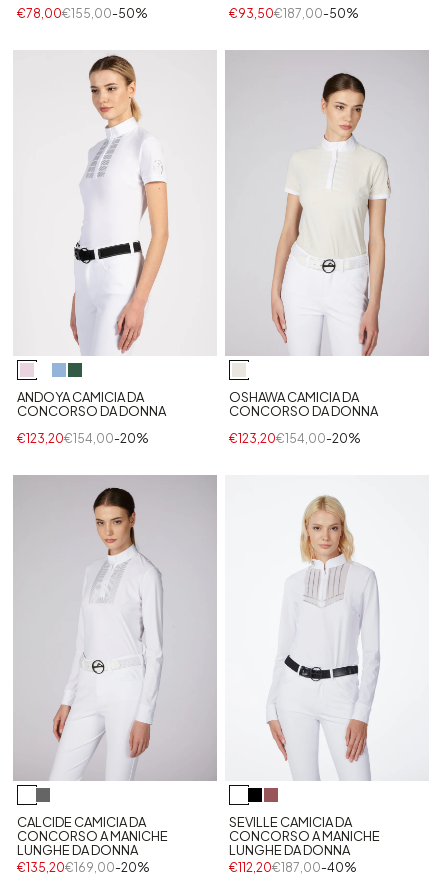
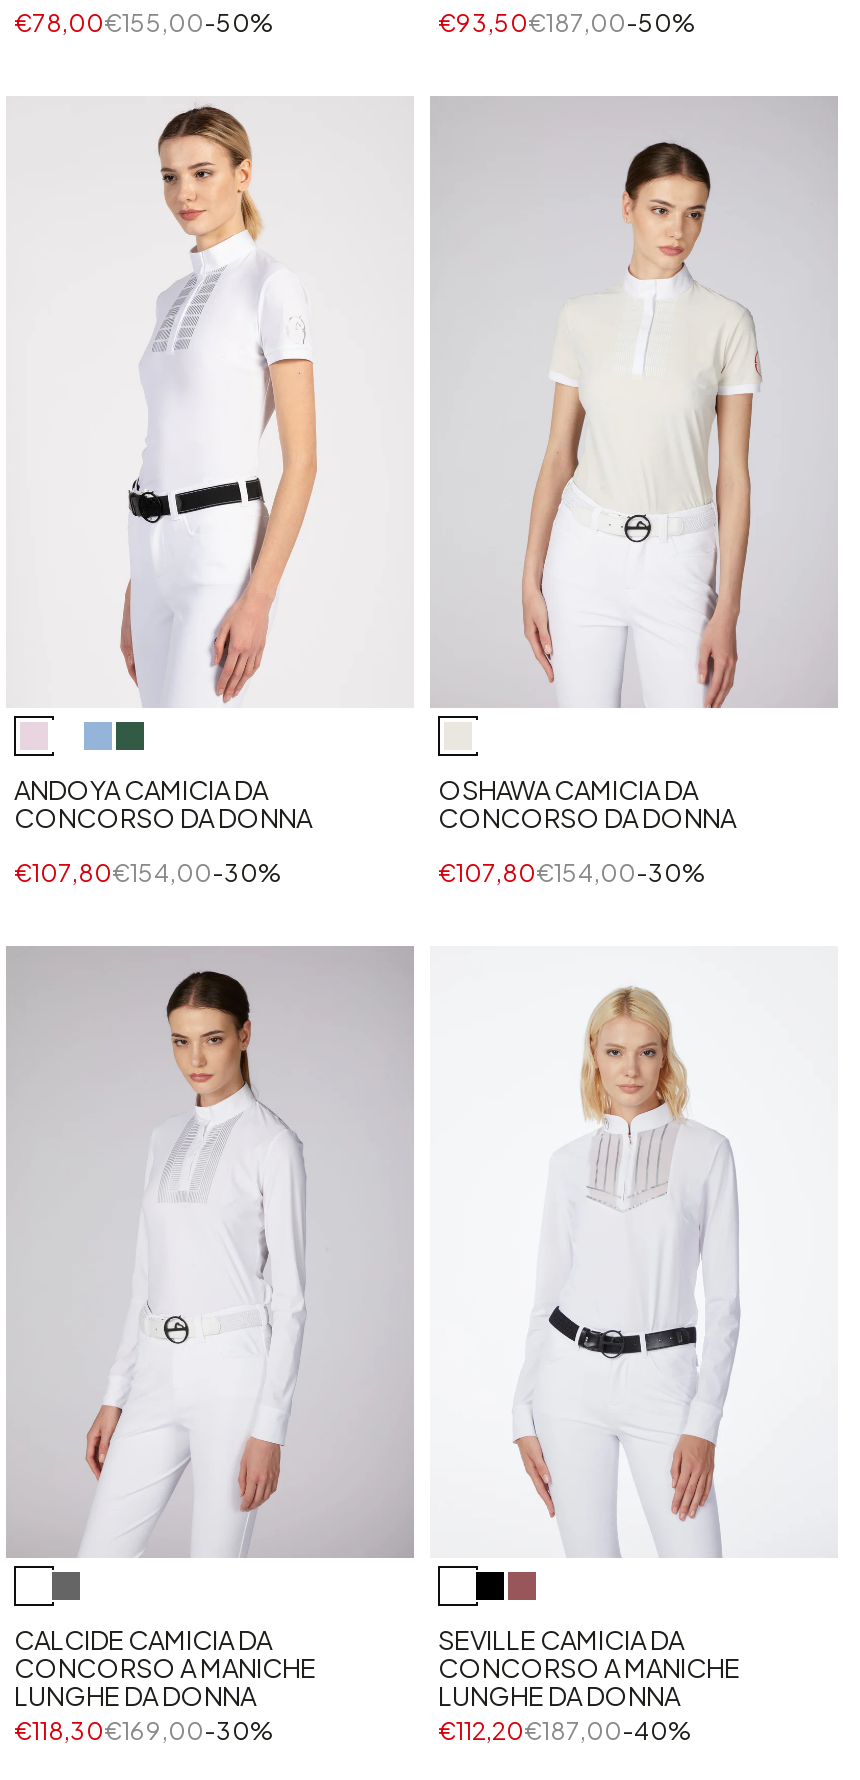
[17,431,149,446] €123,20€154,00-20% -> [14,858,284,888] €107,80€154,00-30%
[229,431,361,446] €123,20€154,00-20% -> [438,858,708,888] €107,80€154,00-30%
[17,860,150,875] €135,20€169,00-20% -> [14,1716,276,1746] €118,30€169,00-30%

